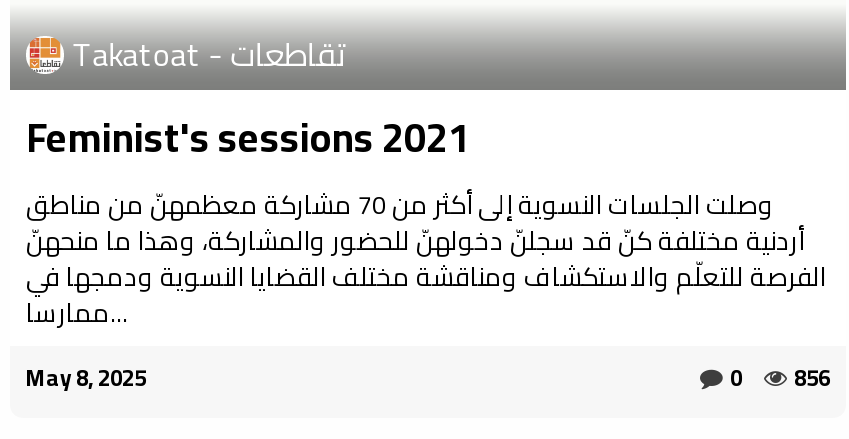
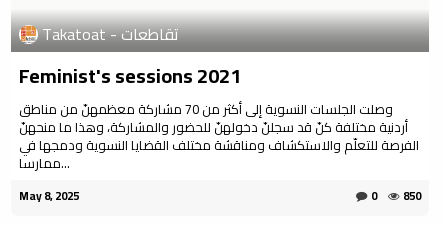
[730,356,830,398] 0 856 -> [371,185,421,206] 0 850

